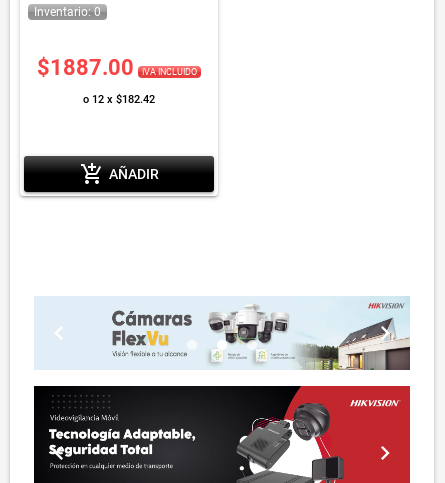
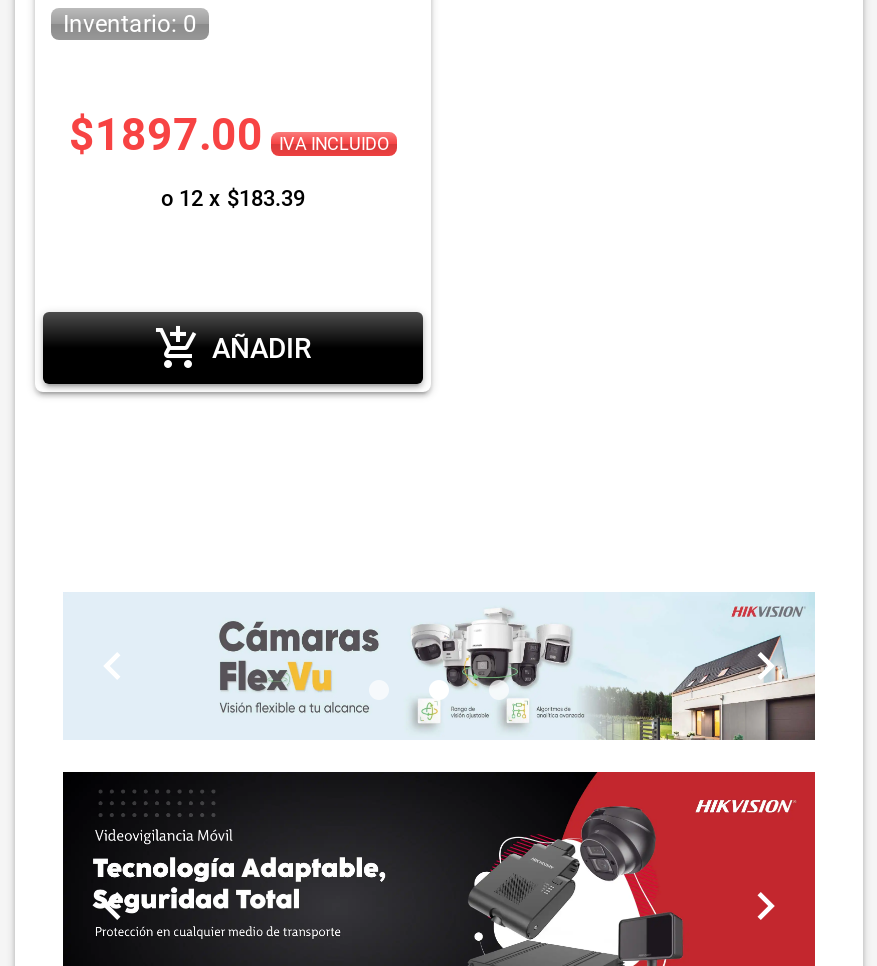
[37,54,197,79] $1887.00 IVA INCLUIDO -> [69,109,389,159] $1897.00 IVA INCLUIDO
[83,92,155,105] o 12 x $182.42 -> [161,185,305,211] o 12 x $183.39

